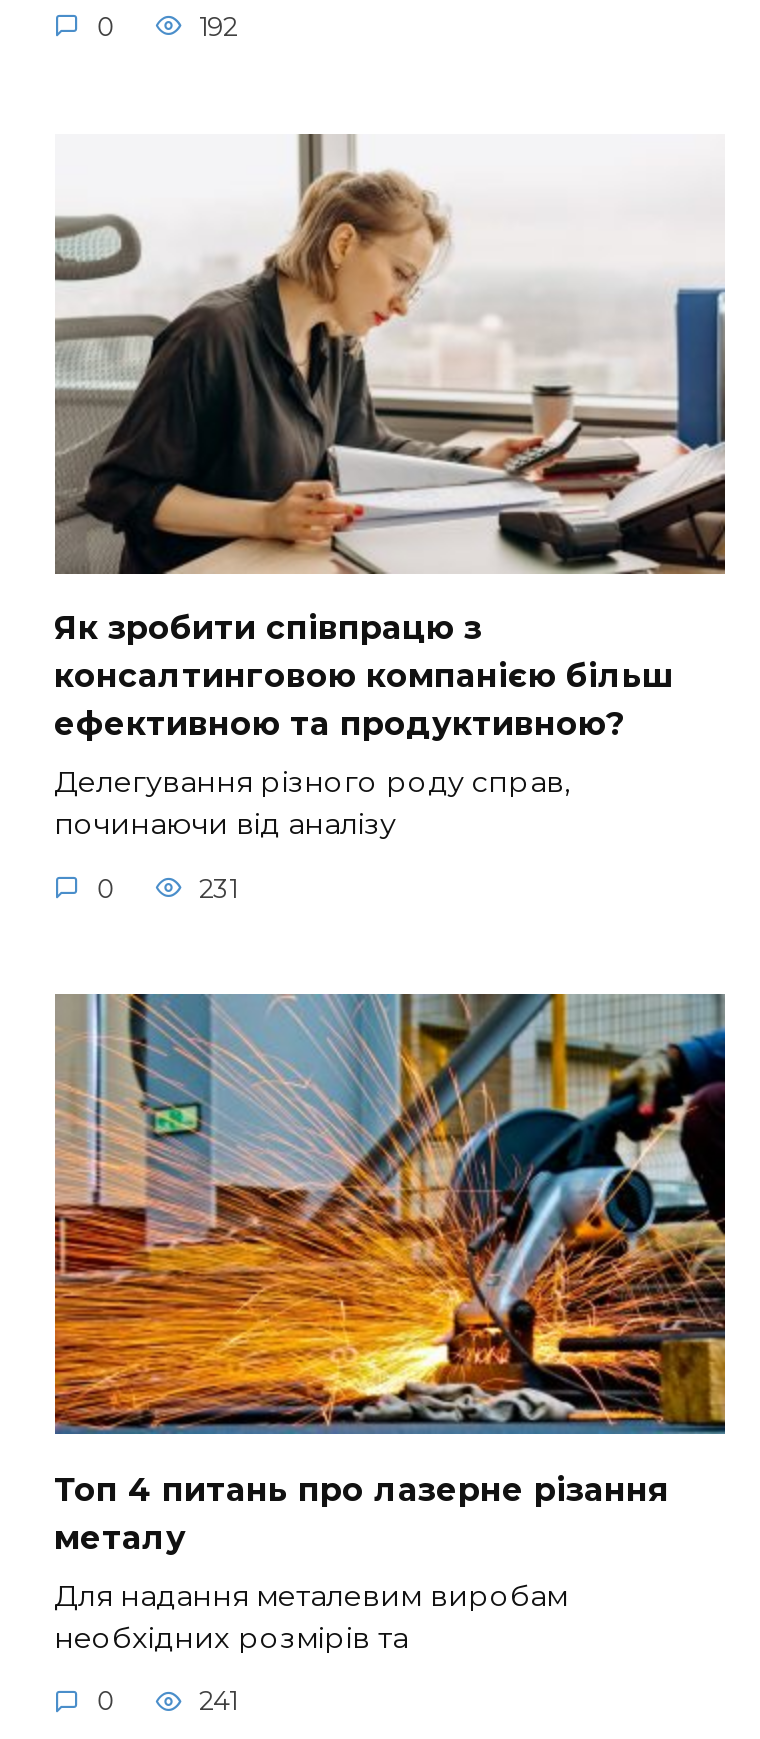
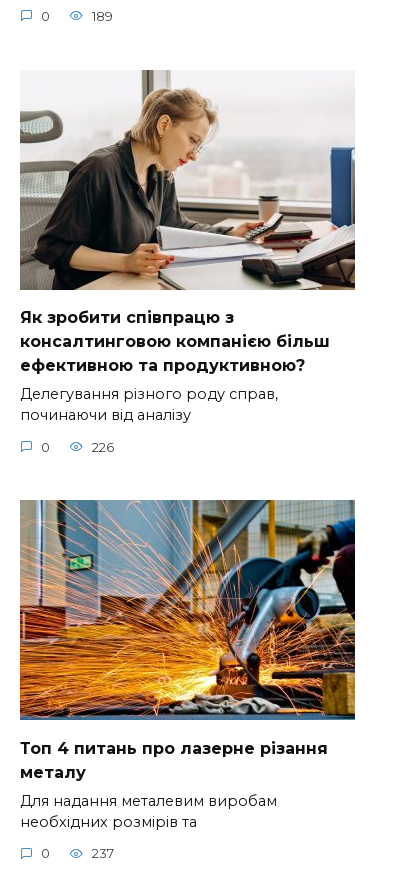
[199,12,237,42] 192 -> [92,9,113,24] 189
[199,873,237,903] 231 -> [92,439,114,454] 226
[199,1686,237,1716] 241 -> [92,846,114,861] 237

